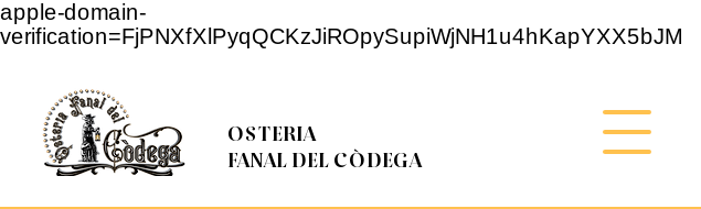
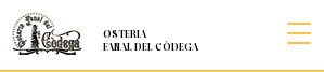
[0,0,682,48] apple-domain- | verification=FjPNXfXlPyqQCKzJiROpySupiWjNH1u4hKapYXX5bJM -> none

